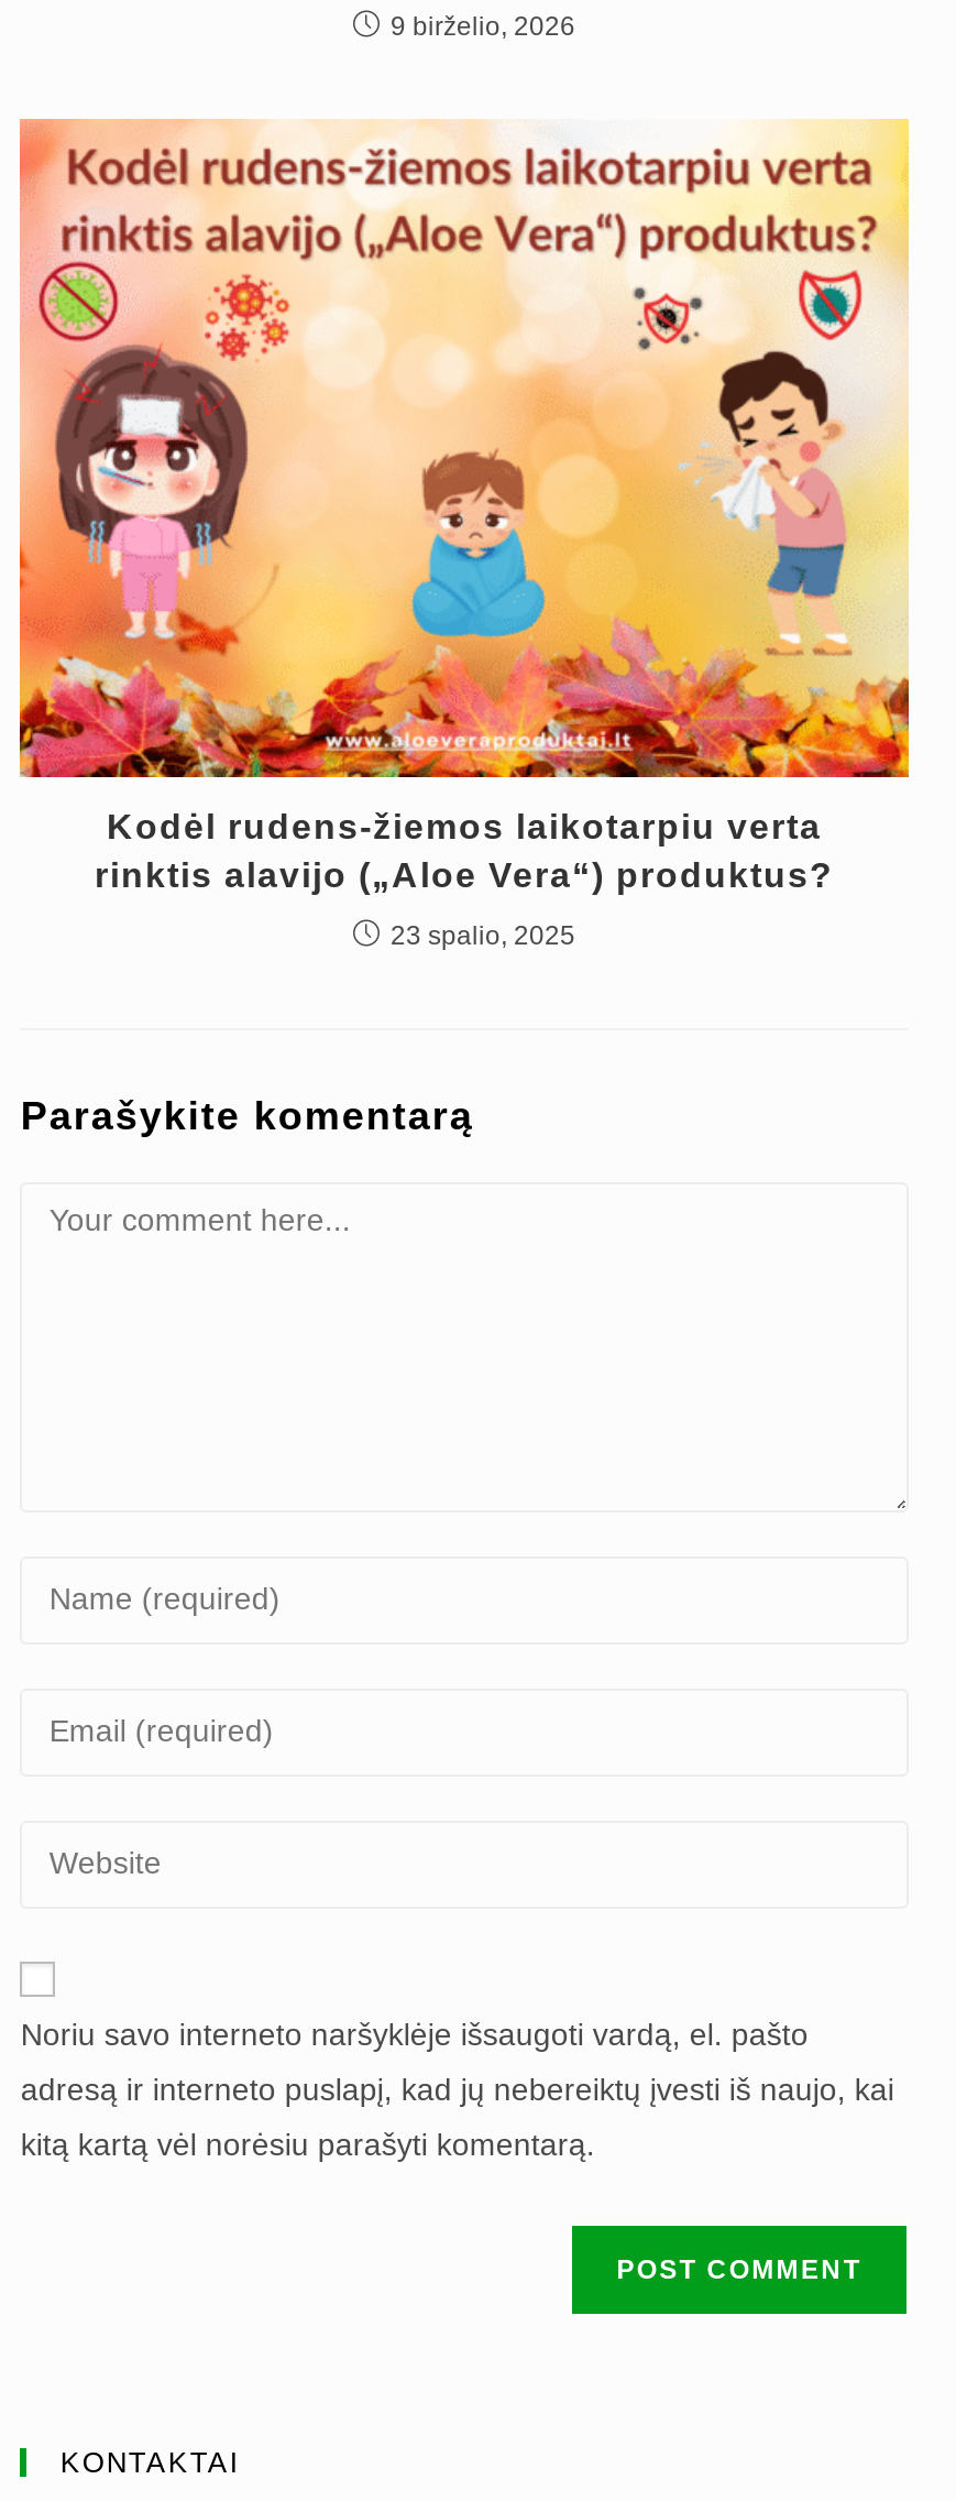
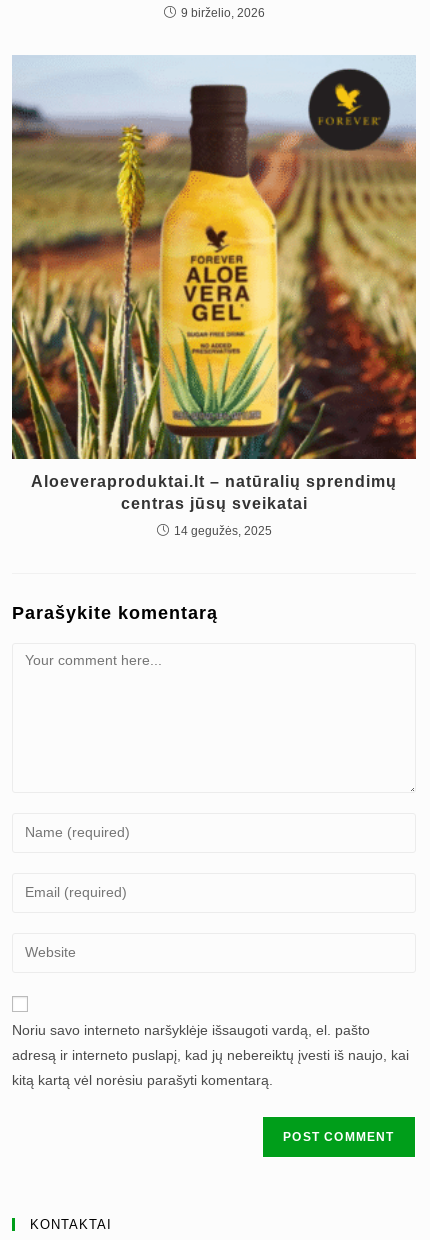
[18,117,911,893] [image] | Kodėl rudens-žiemos laikotarpiu verta | rinktis alavijo („Aloe Vera“) produktus? -> [11,55,417,512] [image] | Aloeveraproduktai.lt – natūralių sprendimų | centras jūsų sveikatai
[391,920,575,951] 23 spalio, 2025 -> [173,524,271,538] 14 gegužės, 2025

